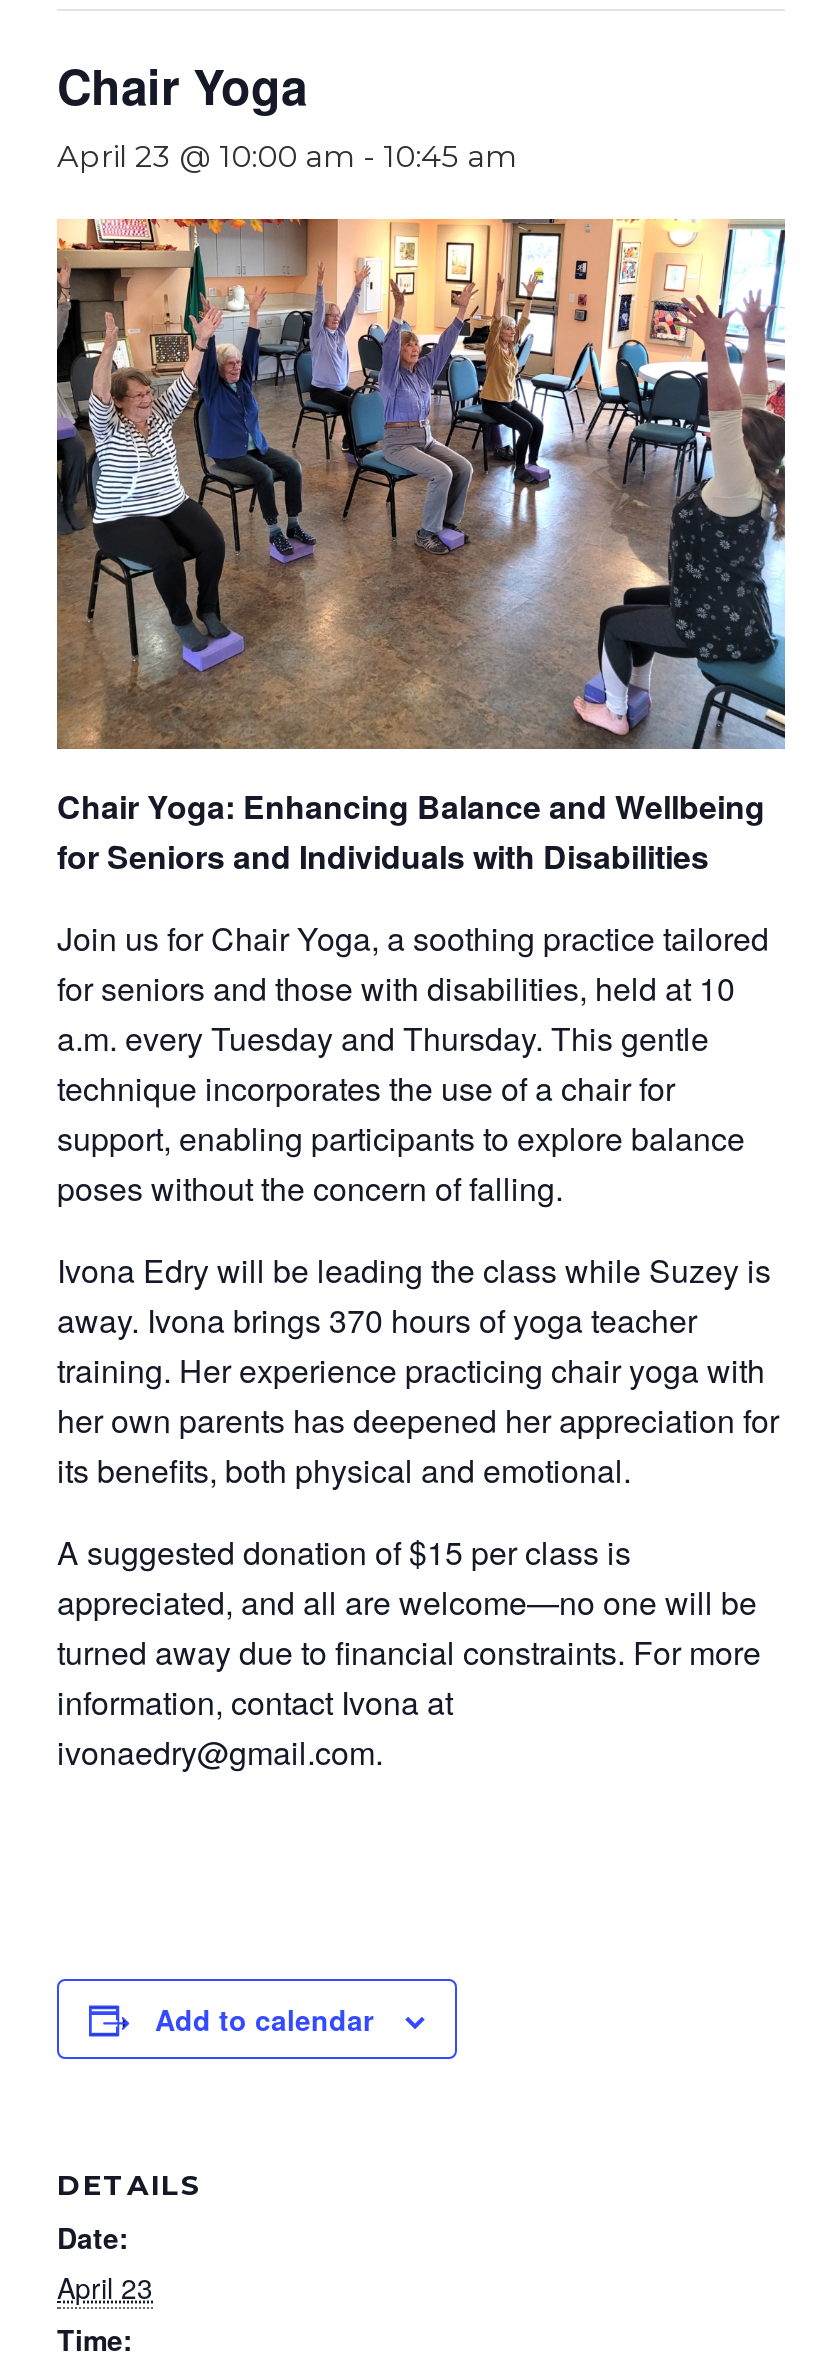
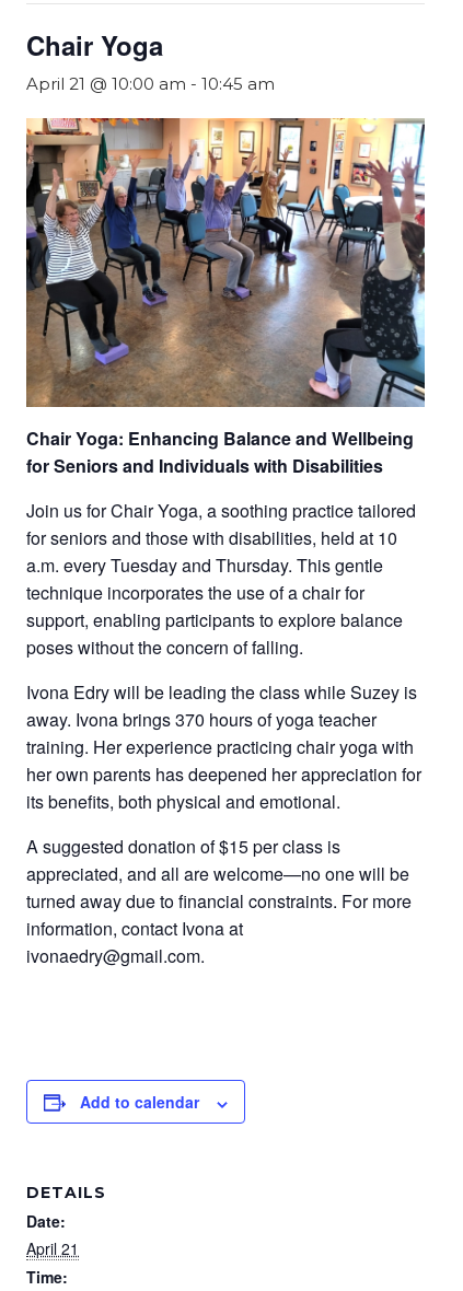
[57,137,517,175] April 23 @ 10:00 am - 10:45 am -> [26,73,275,94] April 21 @ 10:00 am - 10:45 am
[57,2267,153,2307] April 23 -> [26,1238,79,1260] April 21

